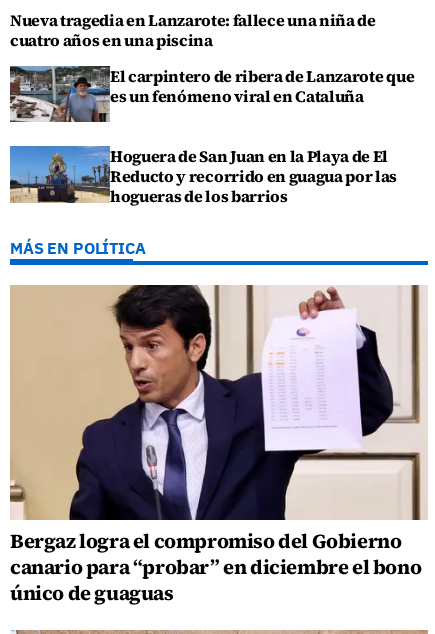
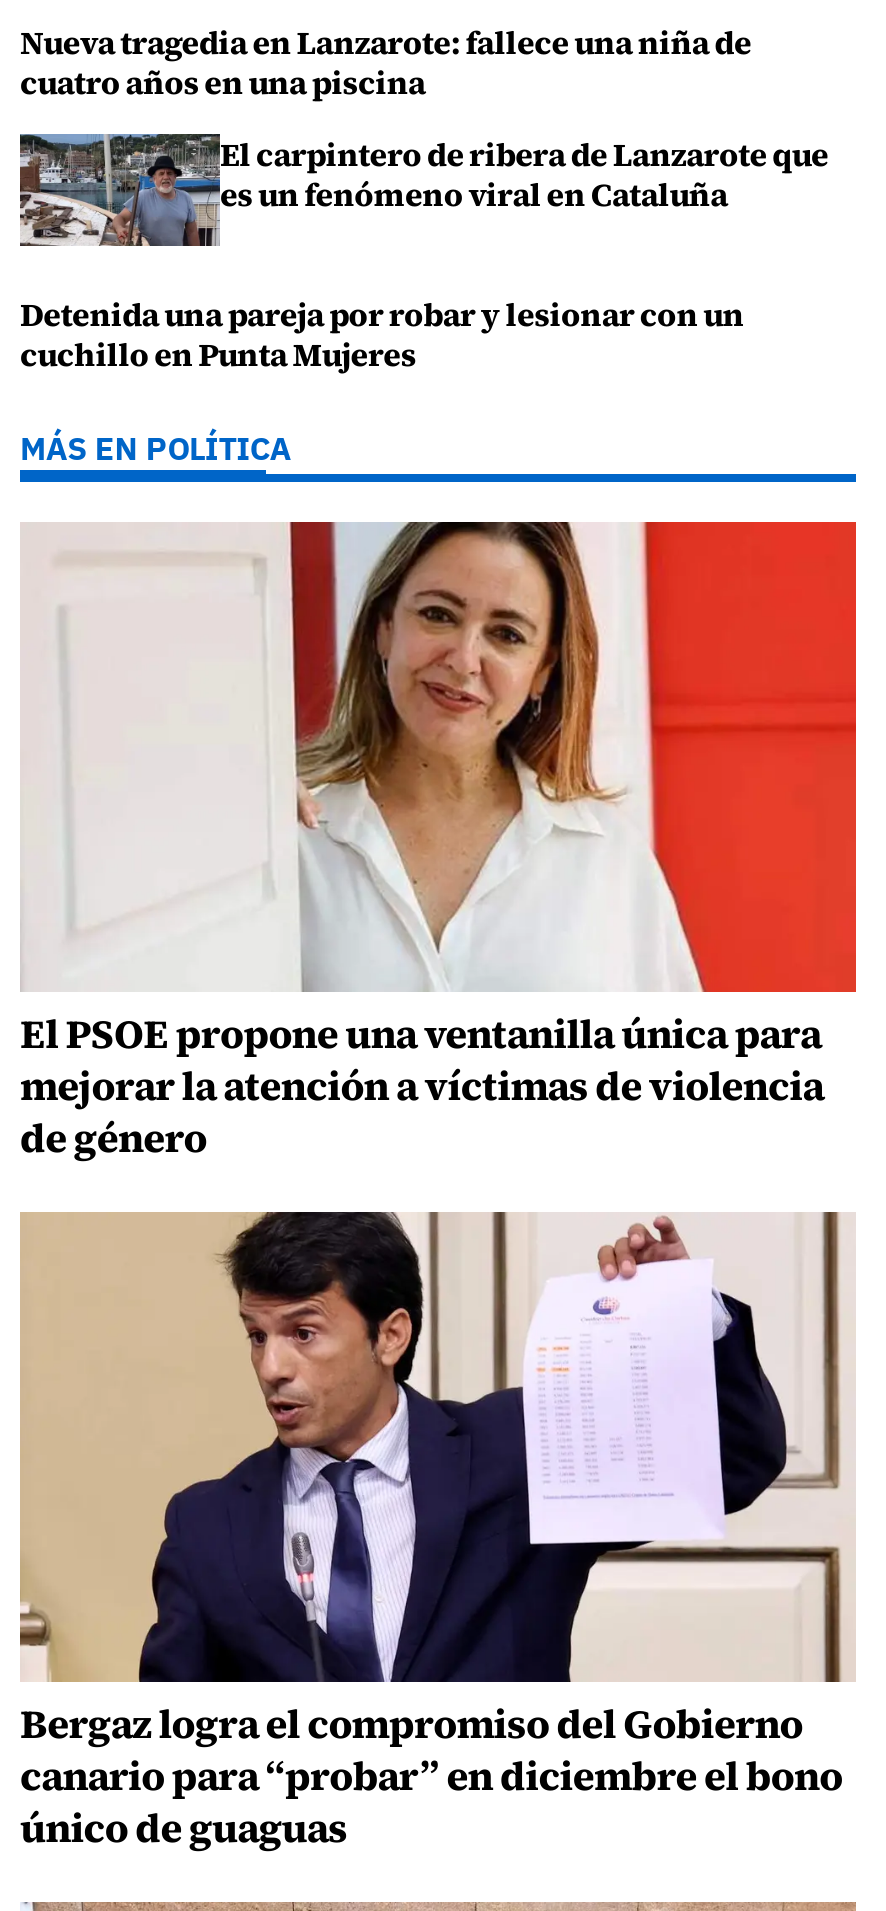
[110,145,397,207] Hoguera de San Juan en la Playa de El | Reducto y recorrido en guagua por las | hogueras de los barrios -> [20,293,744,377] Detenida una pareja por robar y lesionar con un | cuchillo en Punta Mujeres
moved [10,238,146,258] -> [20,429,291,469]: MÁS EN POLÍTICA
none -> [20,520,858,1167] [image] | El PSOE propone una ventanilla única para | mejorar la atención a víctimas de violencia | de género

